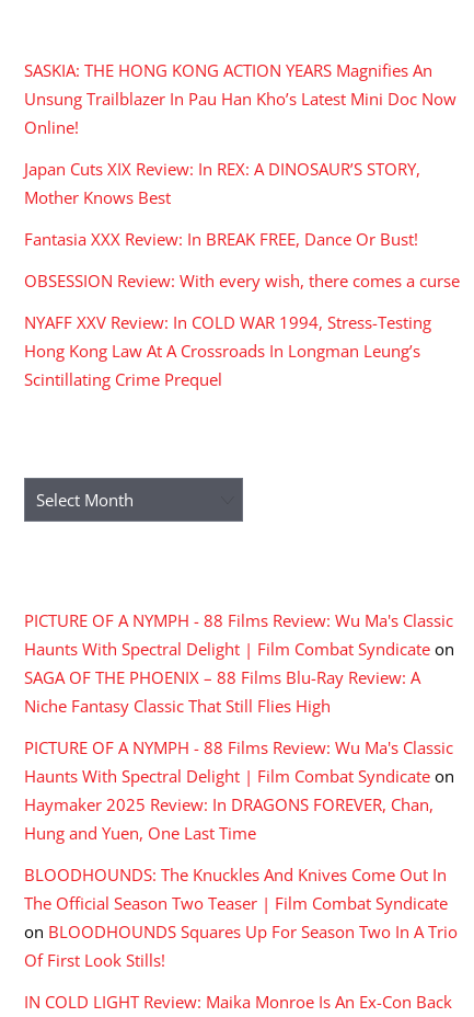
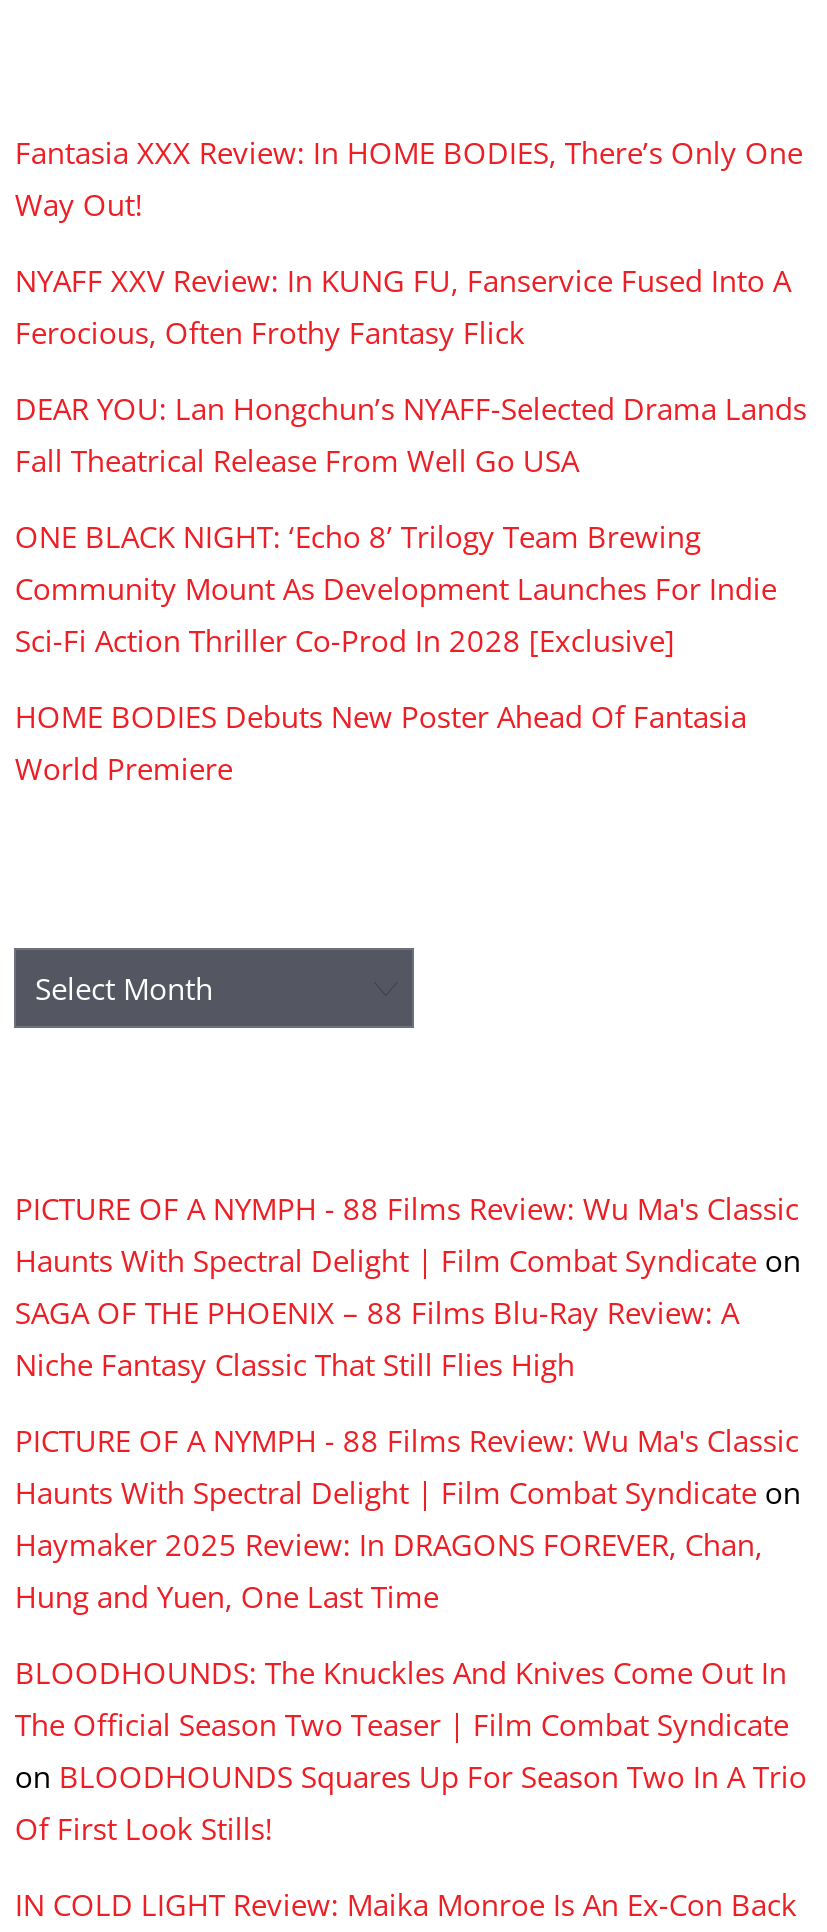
[25,59,457,138] SASKIA: THE HONG KONG ACTION YEARS Magnifies An | Unsung Trailblazer In Pau Han Kho’s Latest Mini Doc Now | Online! -> [15,131,803,223] Fantasia XXX Review: In HOME BODIES, There’s Only One | Way Out!
[25,158,421,208] Japan Cuts XIX Review: In REX: A DINOSAUR’S STORY, | Mother Knows Best -> [15,260,791,352] NYAFF XXV Review: In KUNG FU, Fanservice Fused Into A | Ferocious, Often Frothy Fantasy Flick
[25,228,419,250] Fantasia XXX Review: In BREAK FREE, Dance Or Bust! -> [15,388,807,480] DEAR YOU: Lan Hongchun’s NYAFF-Selected Drama Lands | Fall Theatrical Release From Well Go USA
[25,270,460,292] OBSESSION Review: With every wish, there comes a curse -> [15,516,777,660] ONE BLACK NIGHT: ‘Echo 8’ Trilogy Team Brewing | Community Mount As Development Launches For Indie | Sci-Fi Action Thriller Co-Prod In 2028 [Exclusive]
[25,312,432,390] NYAFF XXV Review: In COLD WAR 1994, Stress-Testing | Hong Kong Law At A Crossroads In Longman Leung’s | Scintillating Crime Prequel -> [15,697,747,789] HOME BODIES Debuts New Poster Ahead Of Fantasia | World Premiere

